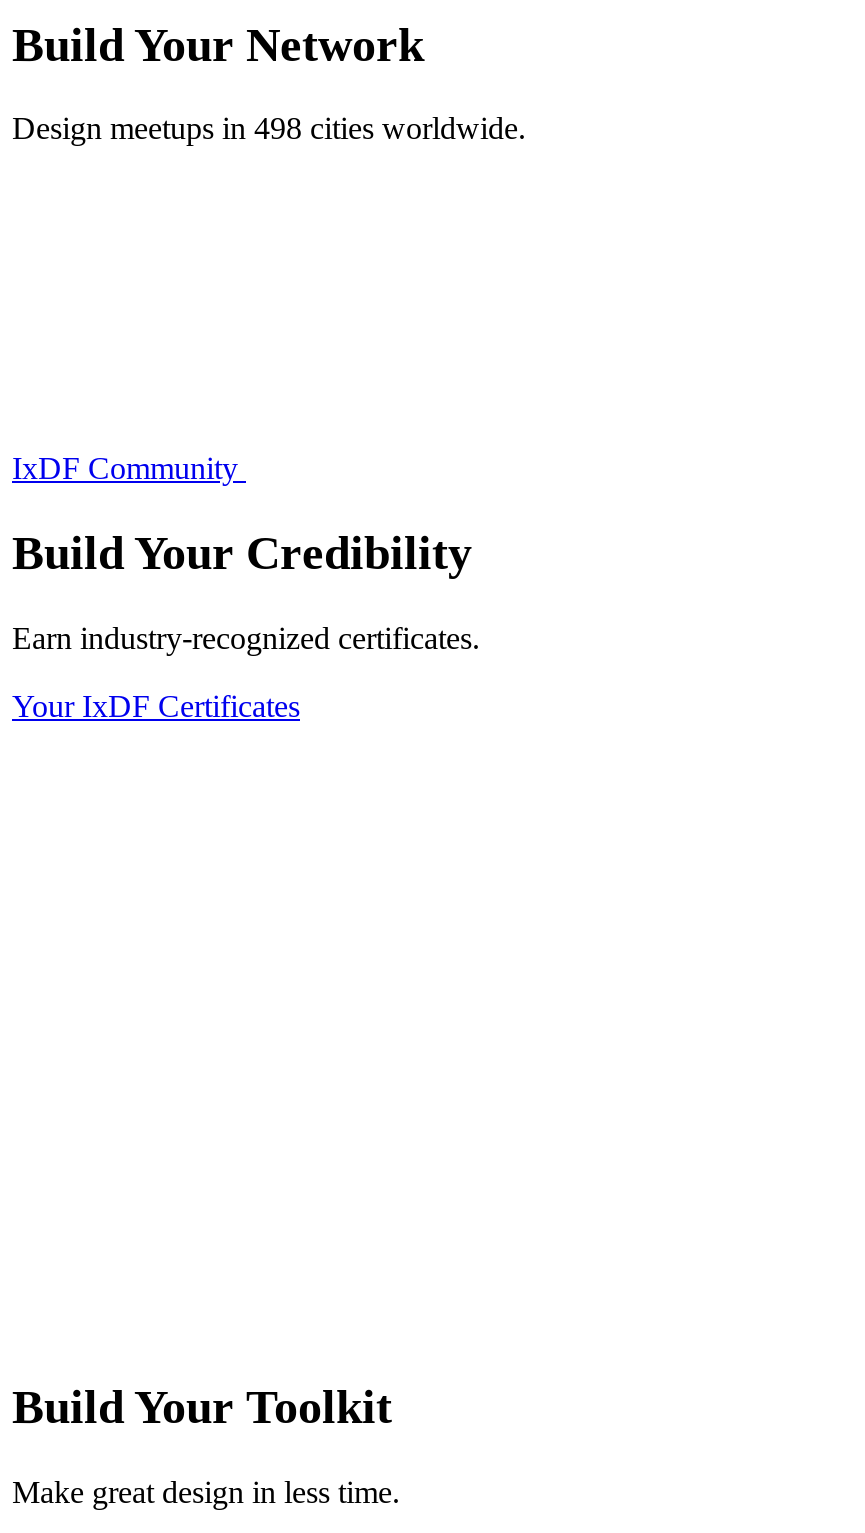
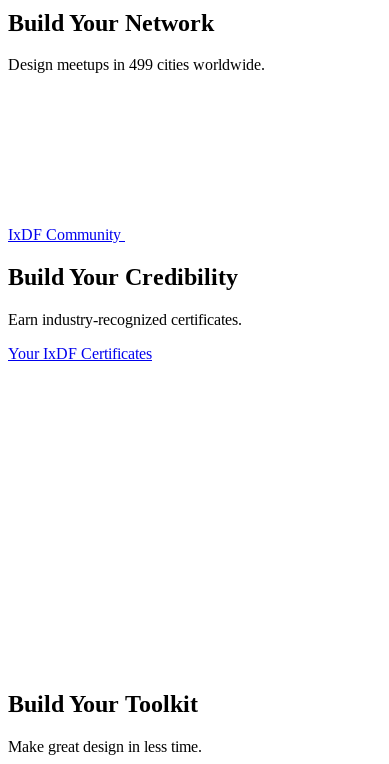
[12,112,526,146] Design meetups in 498 cities worldwide. -> [8,56,265,73] Design meetups in 499 cities worldwide.

